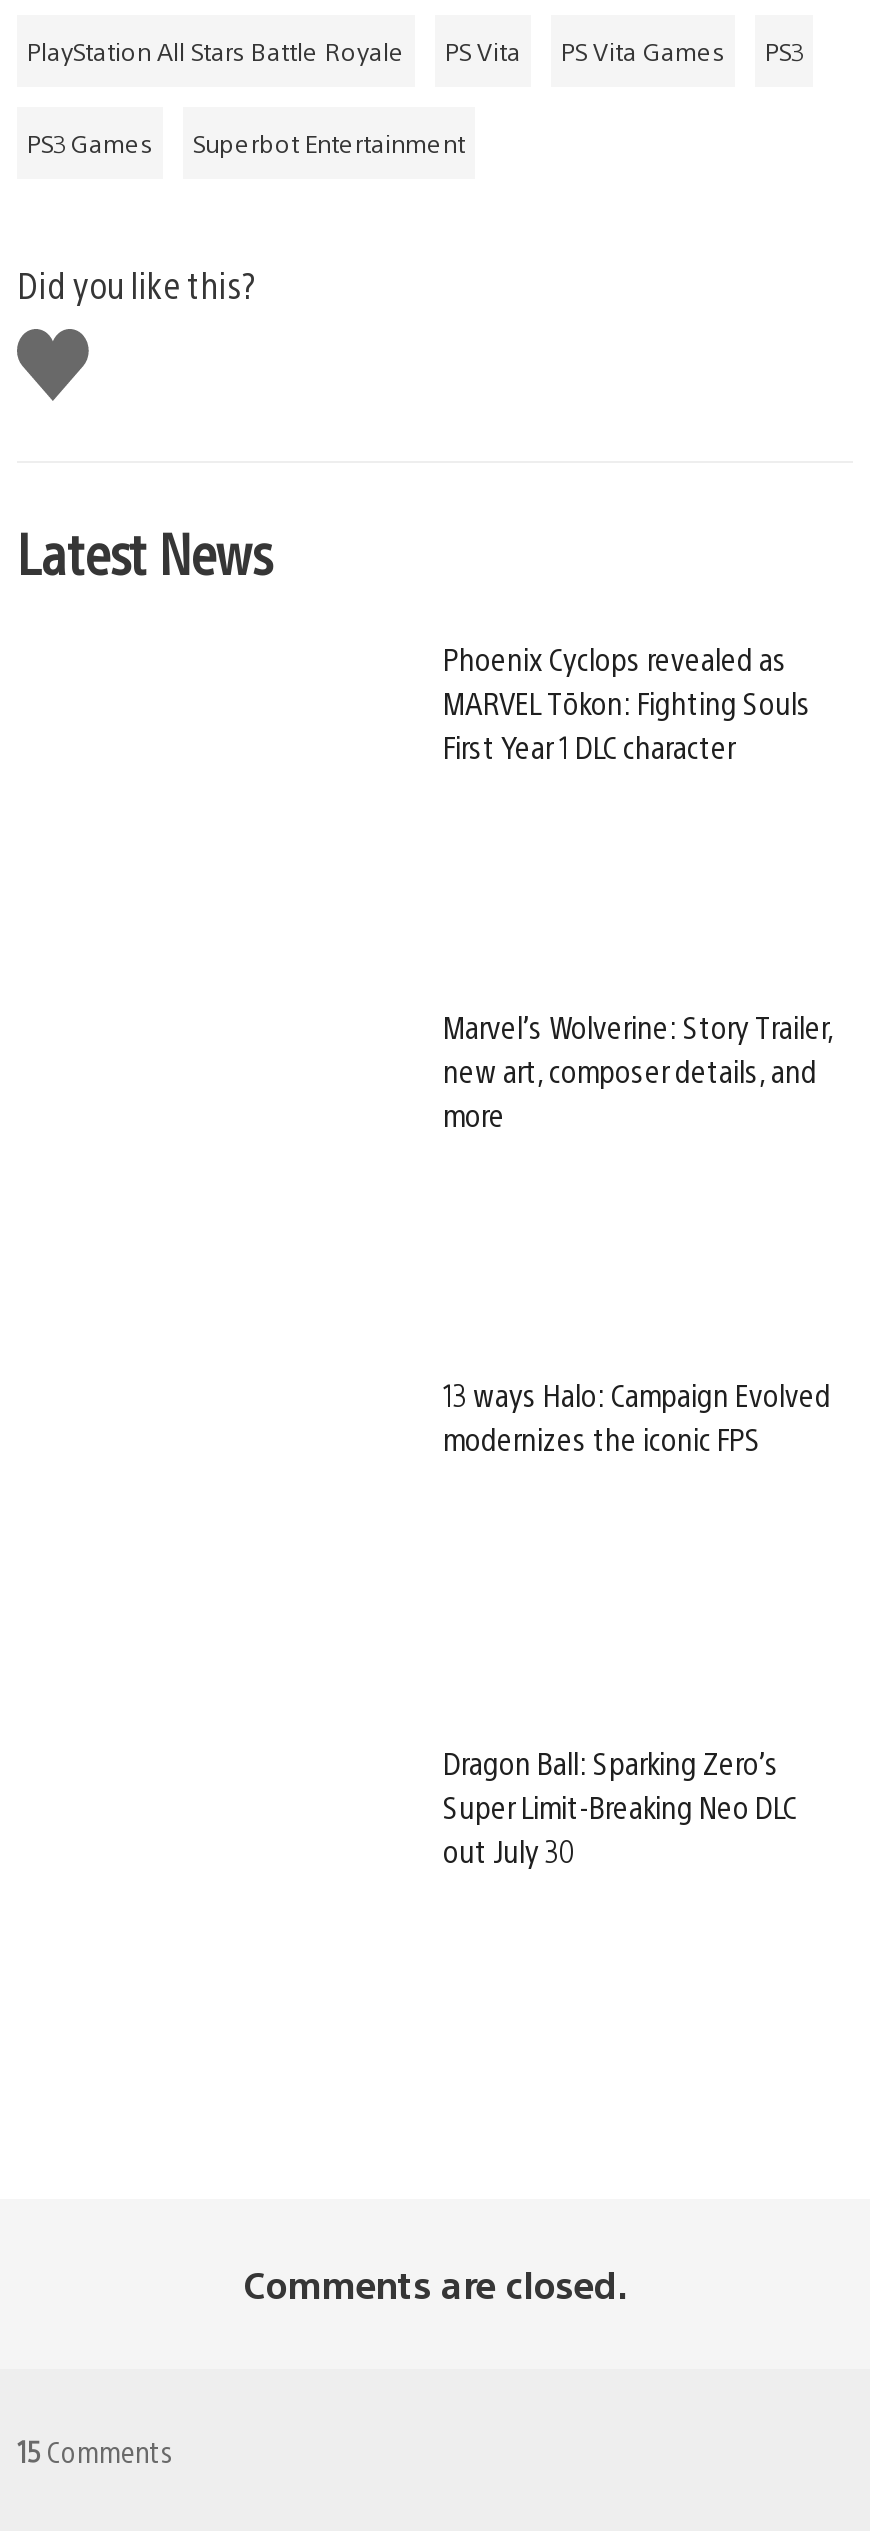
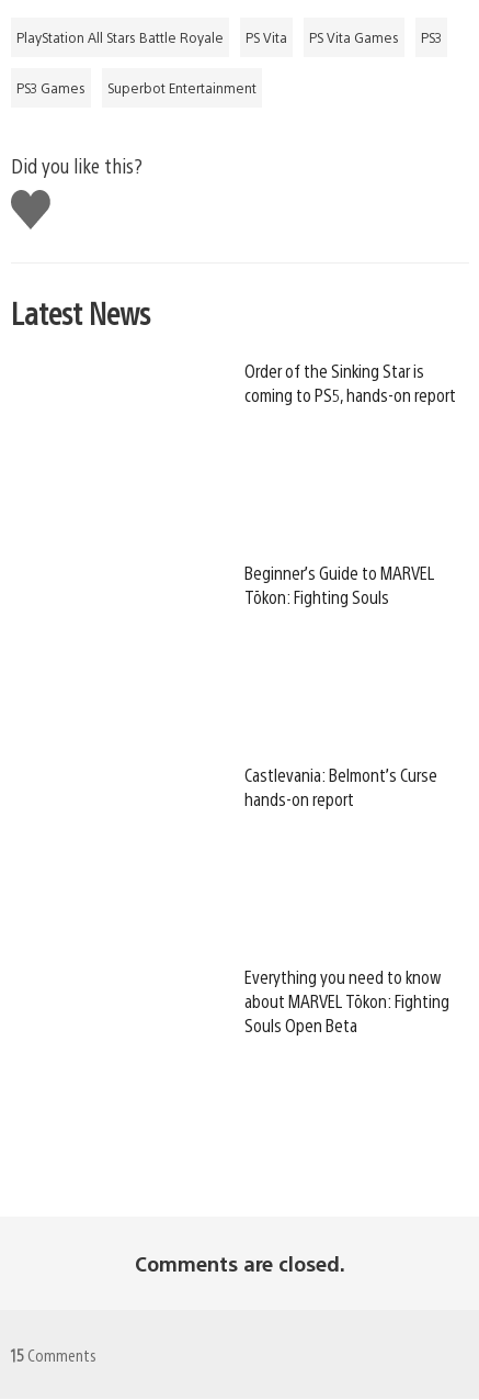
[443,637,811,767] Phoenix Cyclops revealed as | MARVEL Tōkon: Fighting Souls | First Year 1 DLC character -> [244,359,456,406] Order of the Sinking Star is | coming to PS5, hands-on report
[443,1005,833,1135] Marvel’s Wolverine: Story Trailer, | new art, composer details, and | more -> [244,561,434,608] Beginner’s Guide to MARVEL | Tōkon: Fighting Souls
[443,1373,831,1459] 13 ways Halo: Campaign Evolved | modernizes the iconic FPS -> [244,763,437,810] Castlevania: Belmont’s Curse | hands-on report
[443,1741,797,1871] Dragon Ball: Sparking Zero’s | Super Limit-Breaking Neo DLC | out July 30 -> [244,965,449,1036] Everything you need to know | about MARVEL Tōkon: Fighting | Souls Open Beta

